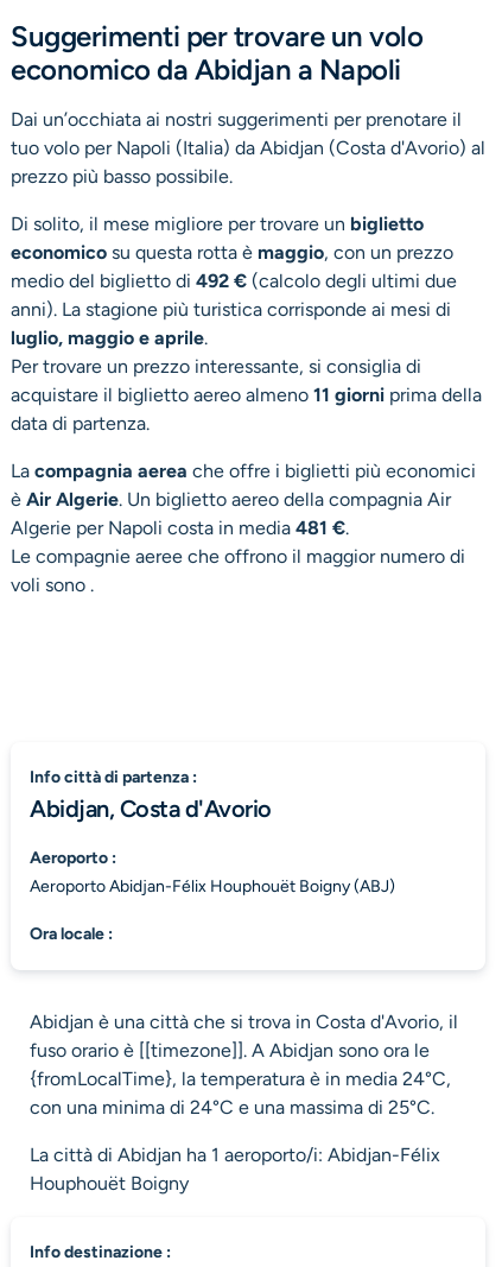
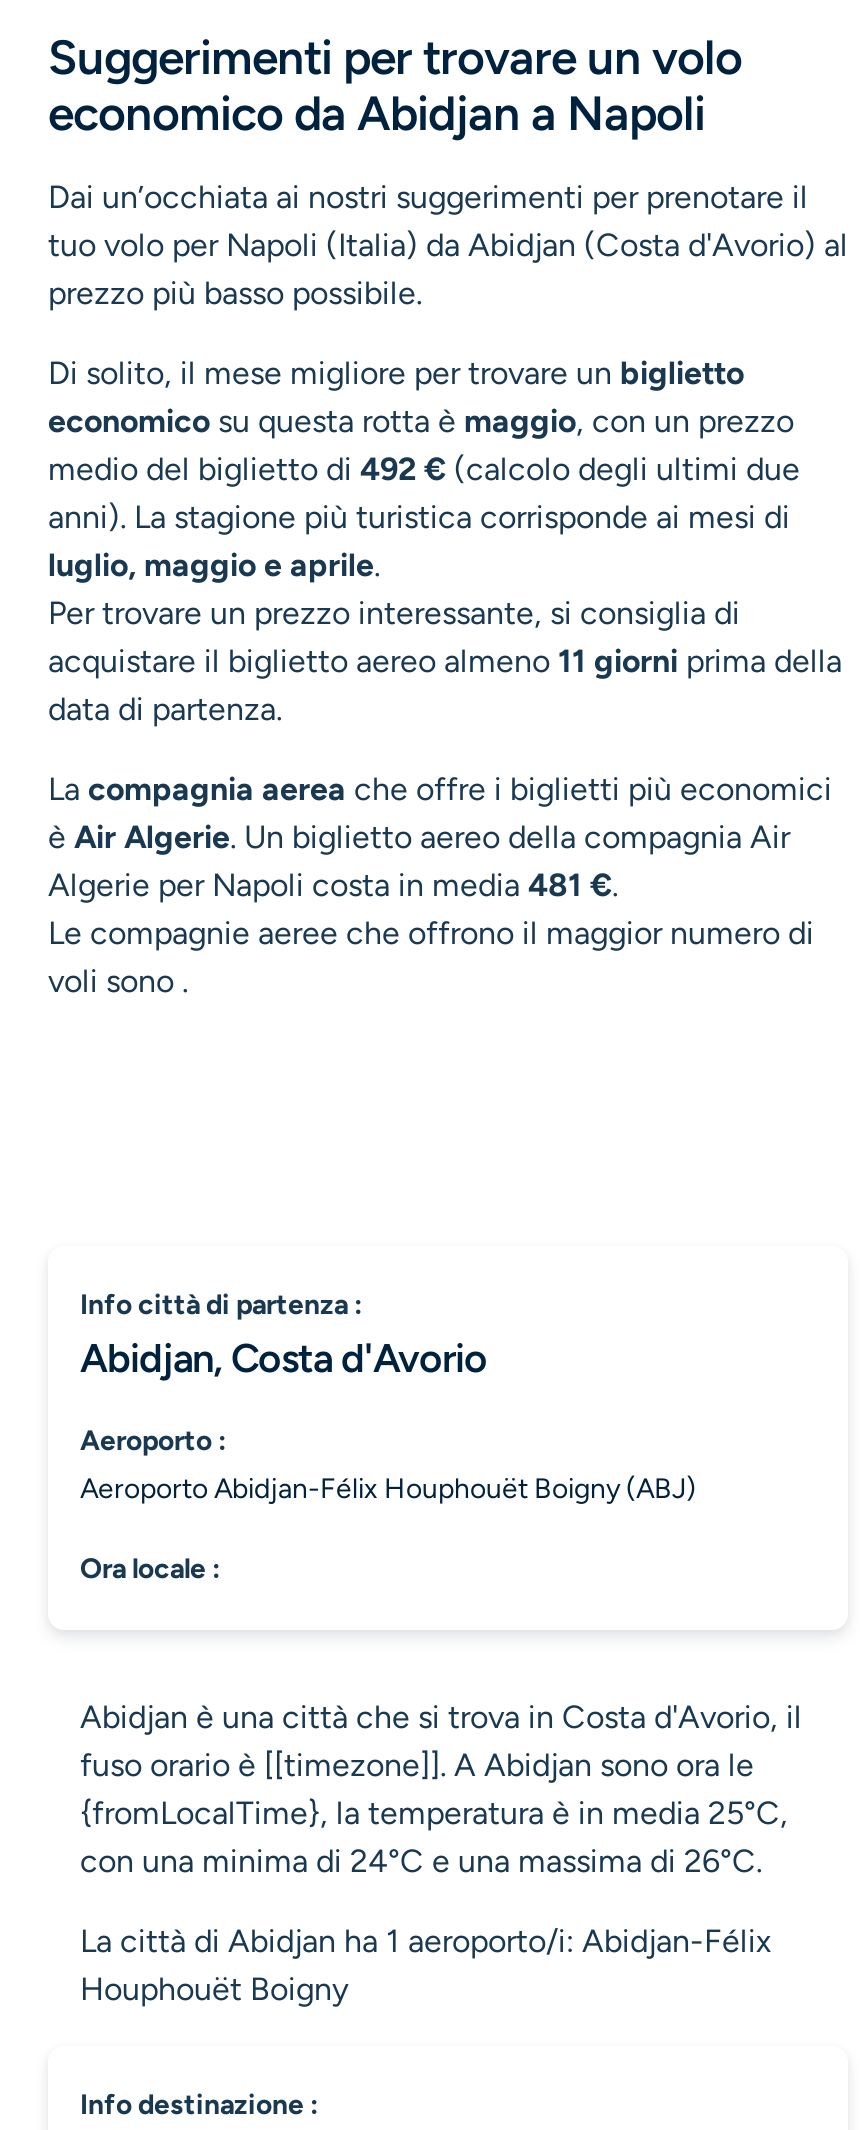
[30,1068,451,1090] {fromLocalTime}, la temperatura è in media 24°C, -> [80,1794,788,1832] {fromLocalTime}, la temperatura è in media 25°C,
[30,1096,434,1119] con una minima di 24°C e una massima di 25°C. -> [80,1842,762,1880] con una minima di 24°C e una massima di 26°C.

